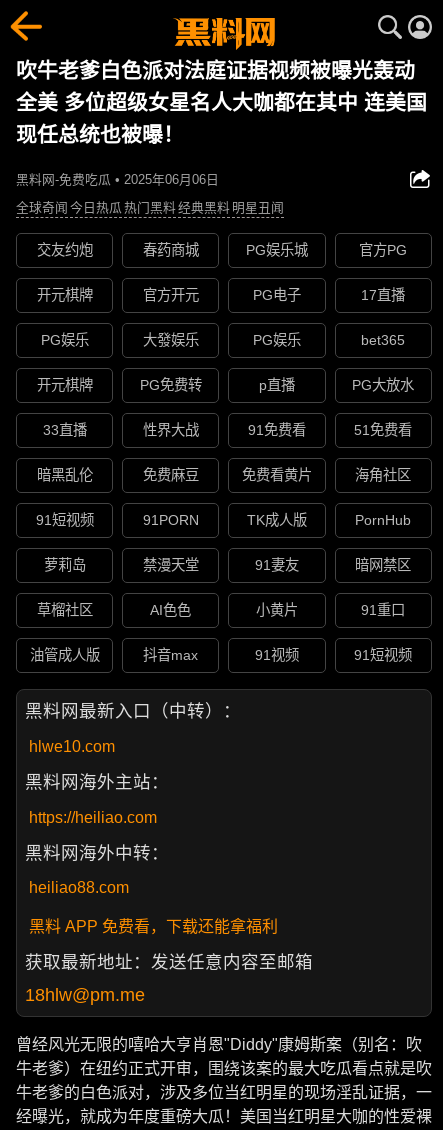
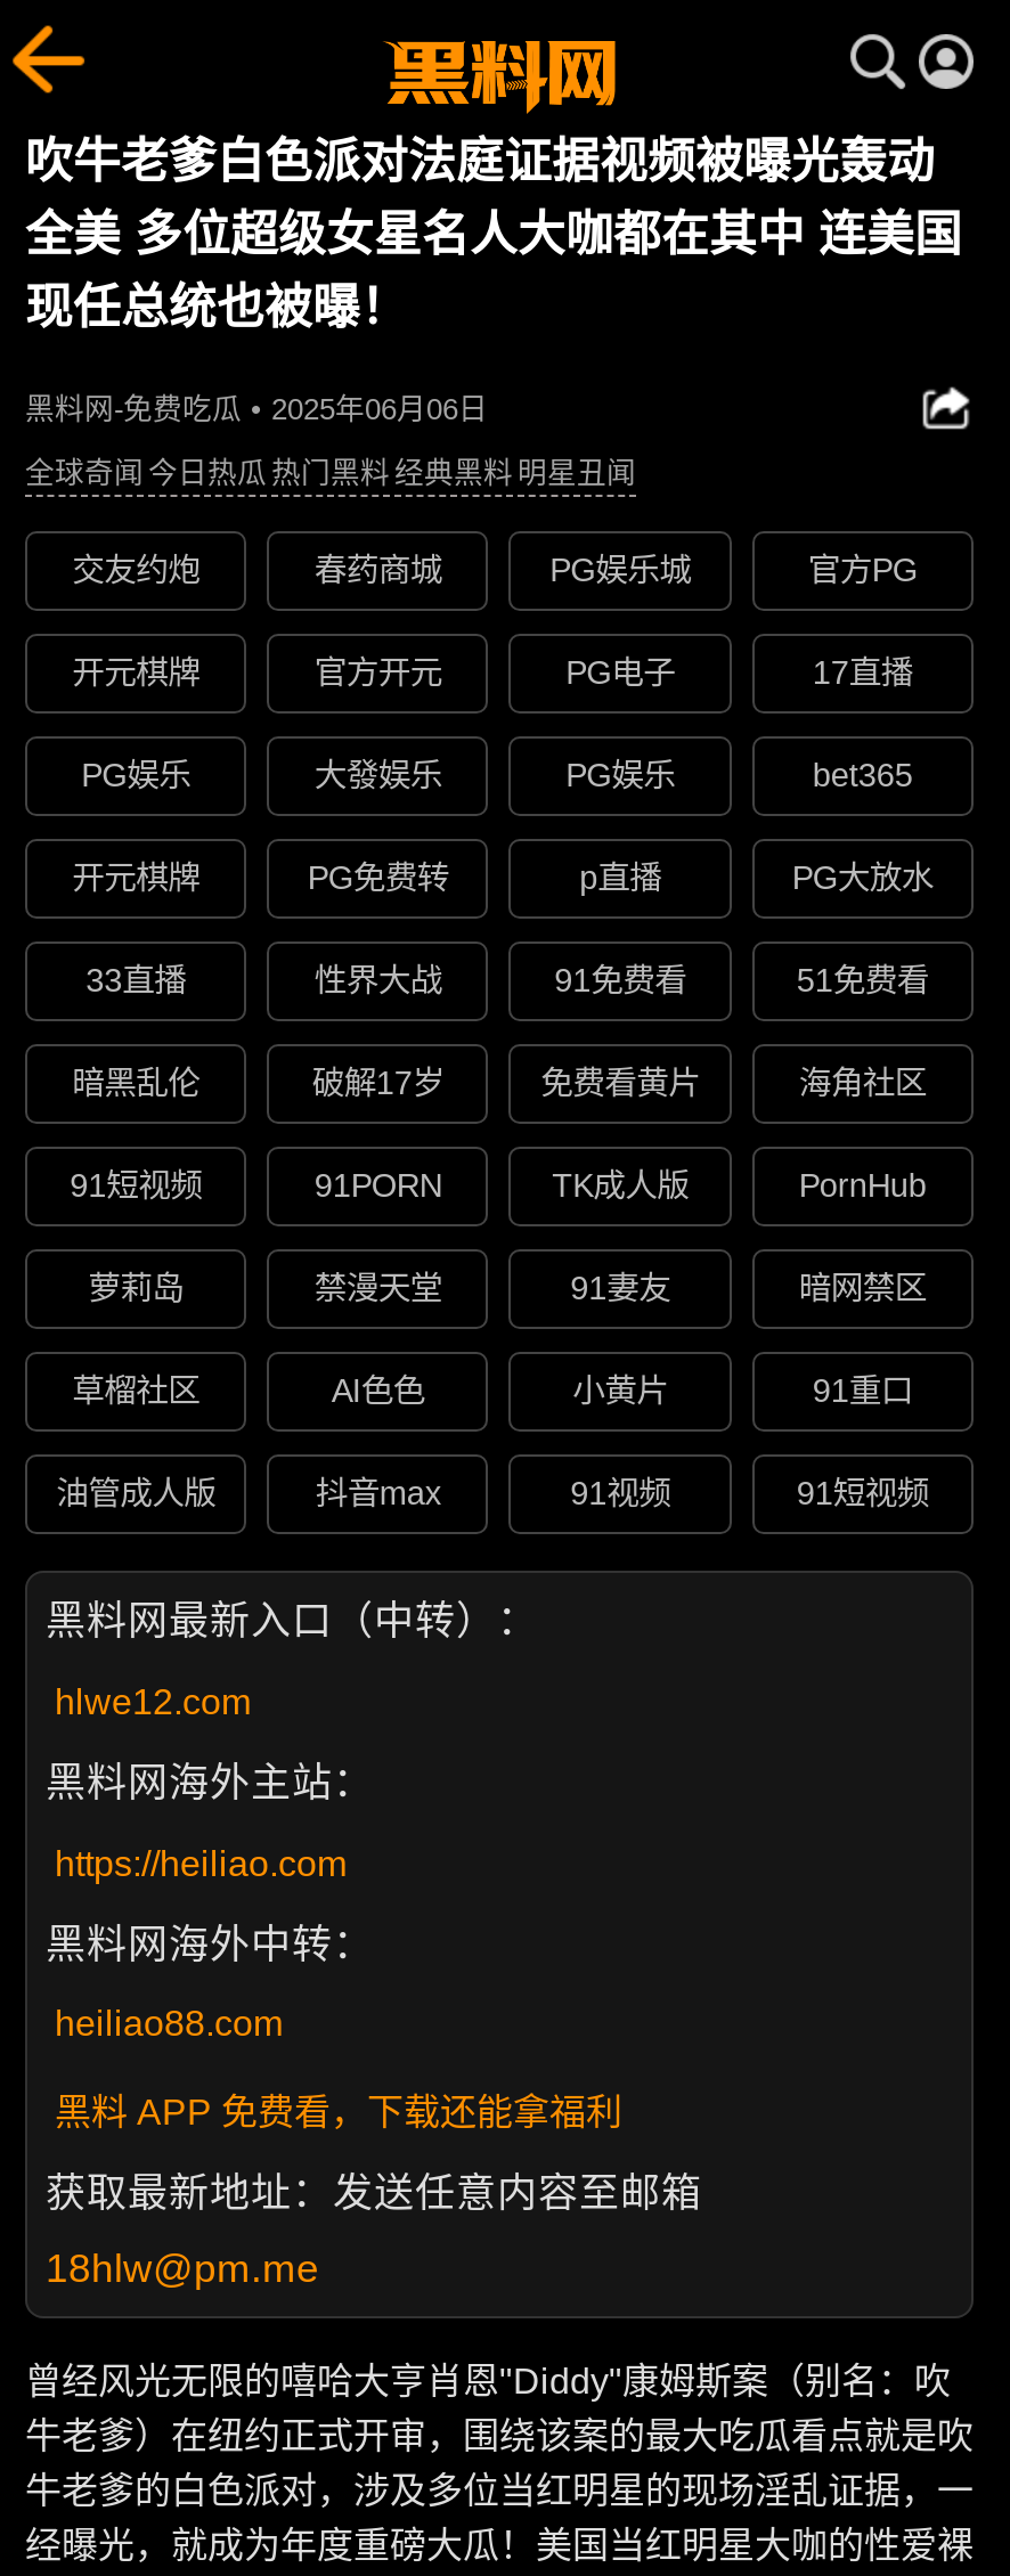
[143,467,199,483] 免费麻豆 -> [312,1066,444,1102] 破解17岁
[29,738,115,755] hlwe10.com -> [55,1682,251,1721] hlwe12.com

